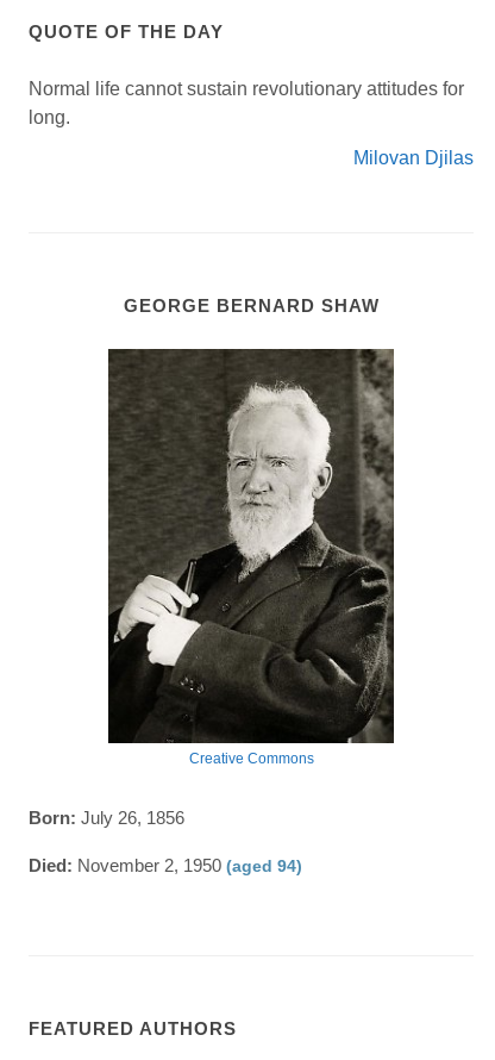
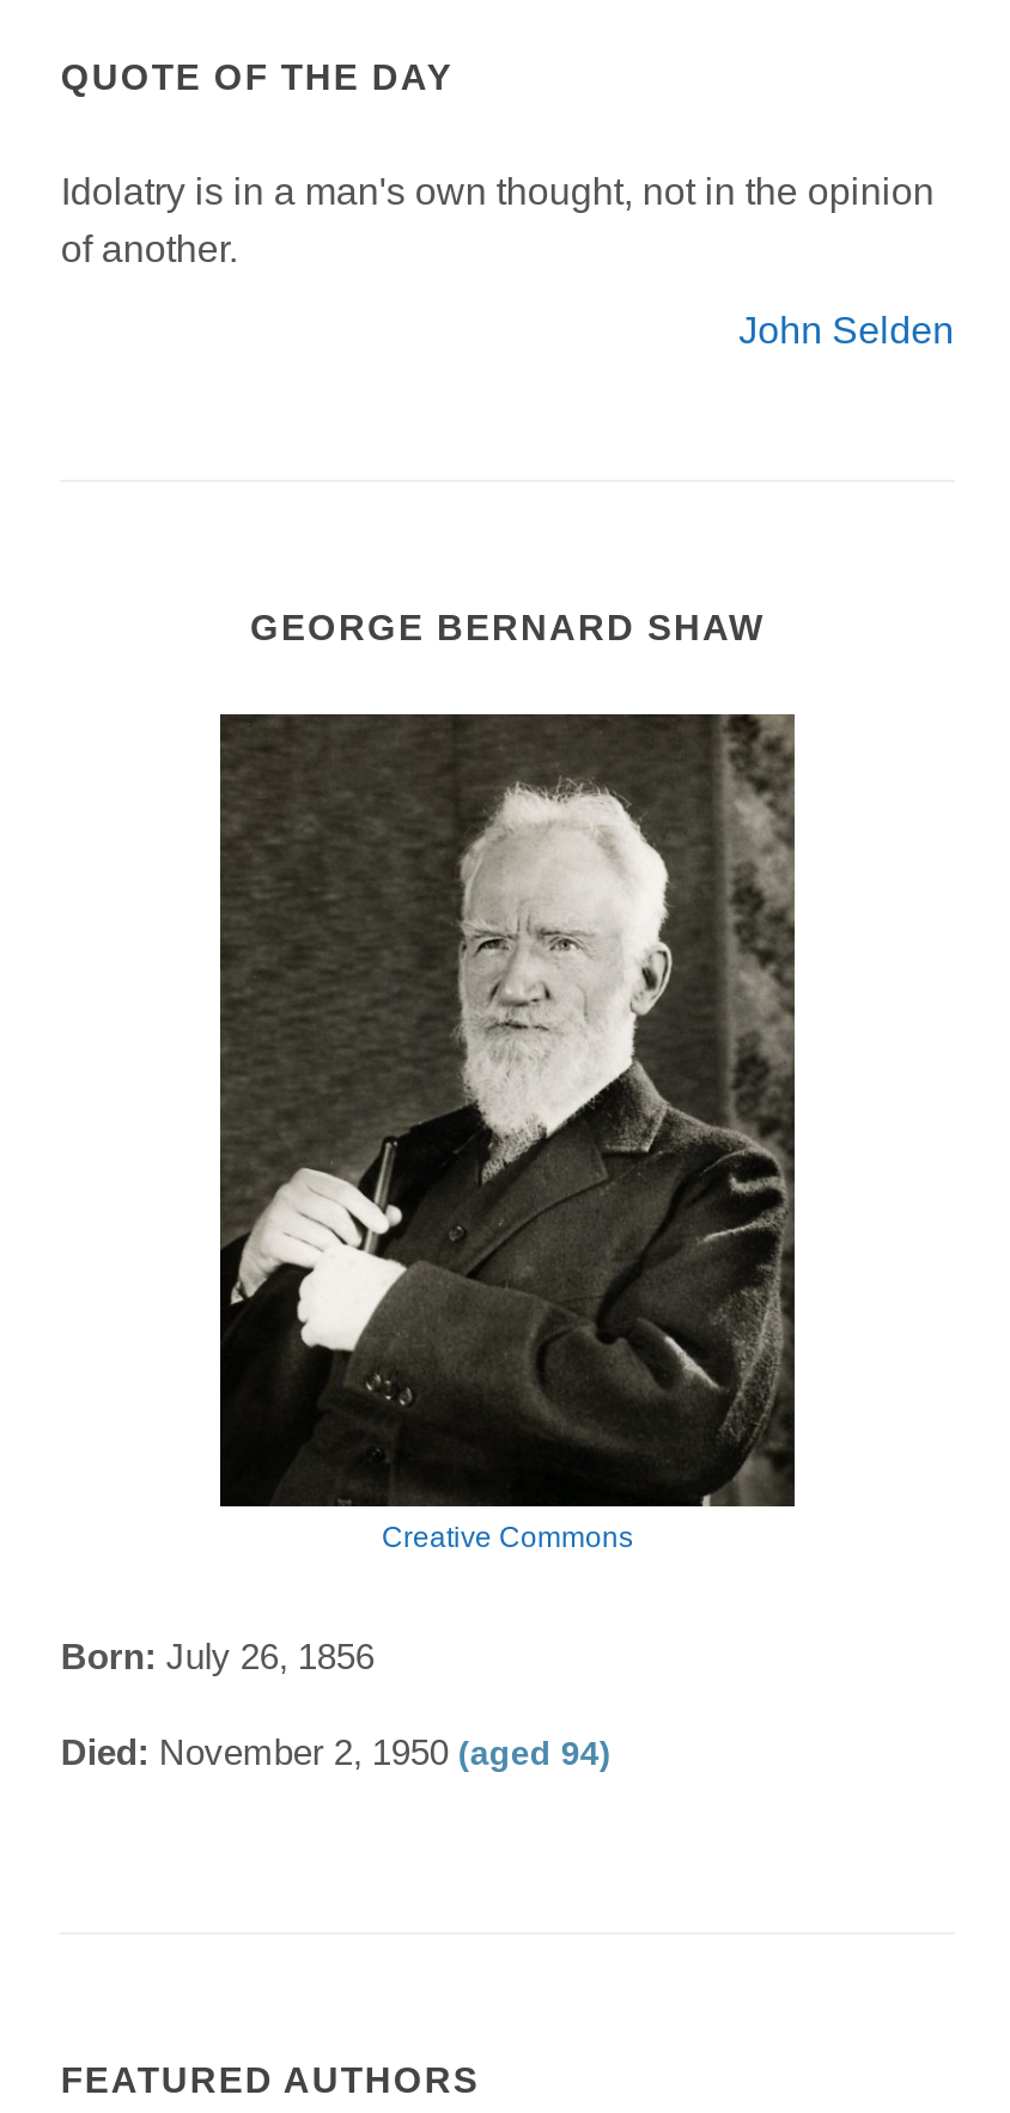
[29,78,465,127] Normal life cannot sustain revolutionary attitudes for | long. -> [61,170,934,268] Idolatry is in a man's own thought, not in the opinion | of another.
[353,147,473,167] Milovan Djilas -> [739,309,954,350] John Selden

